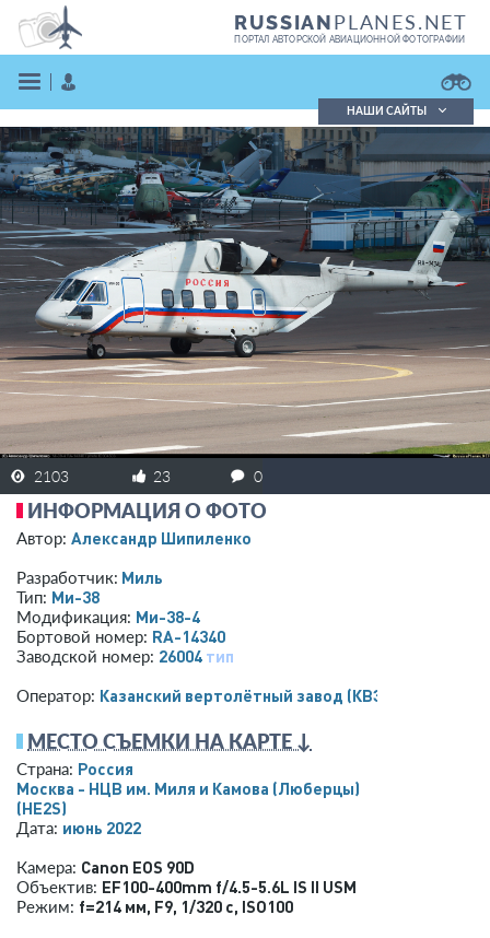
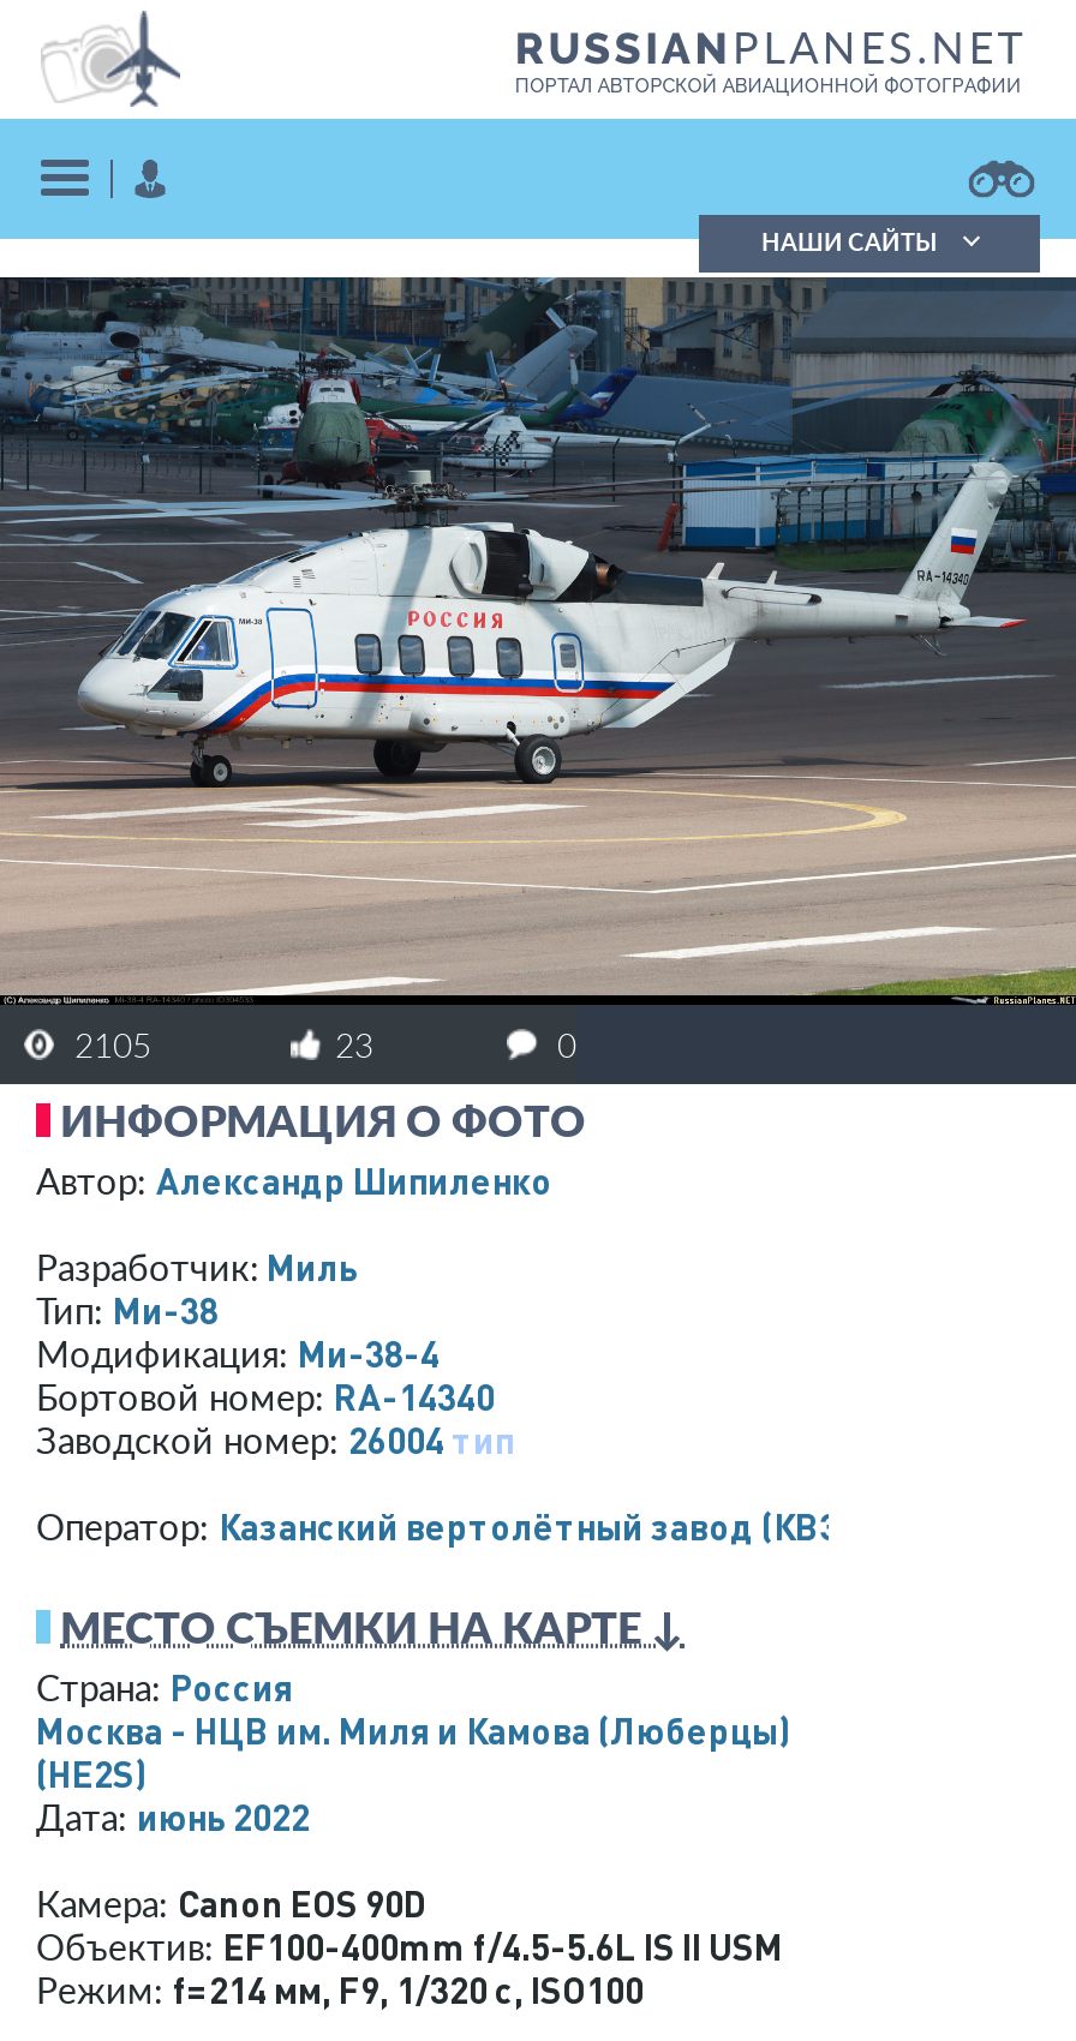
[25,466,69,485] 2103 -> [55,1023,151,1064] 2105

